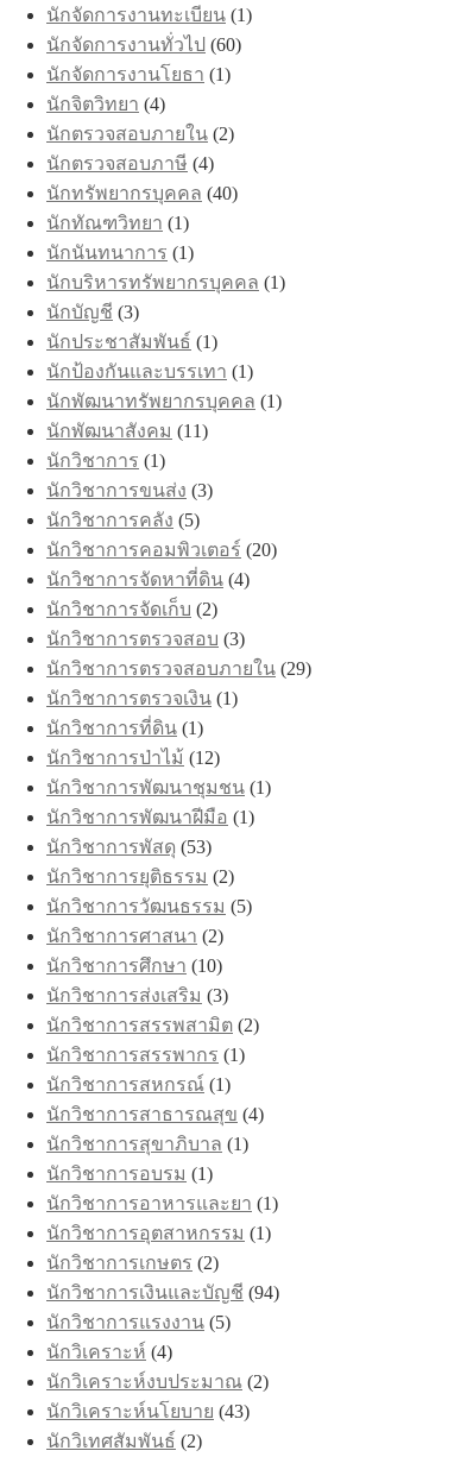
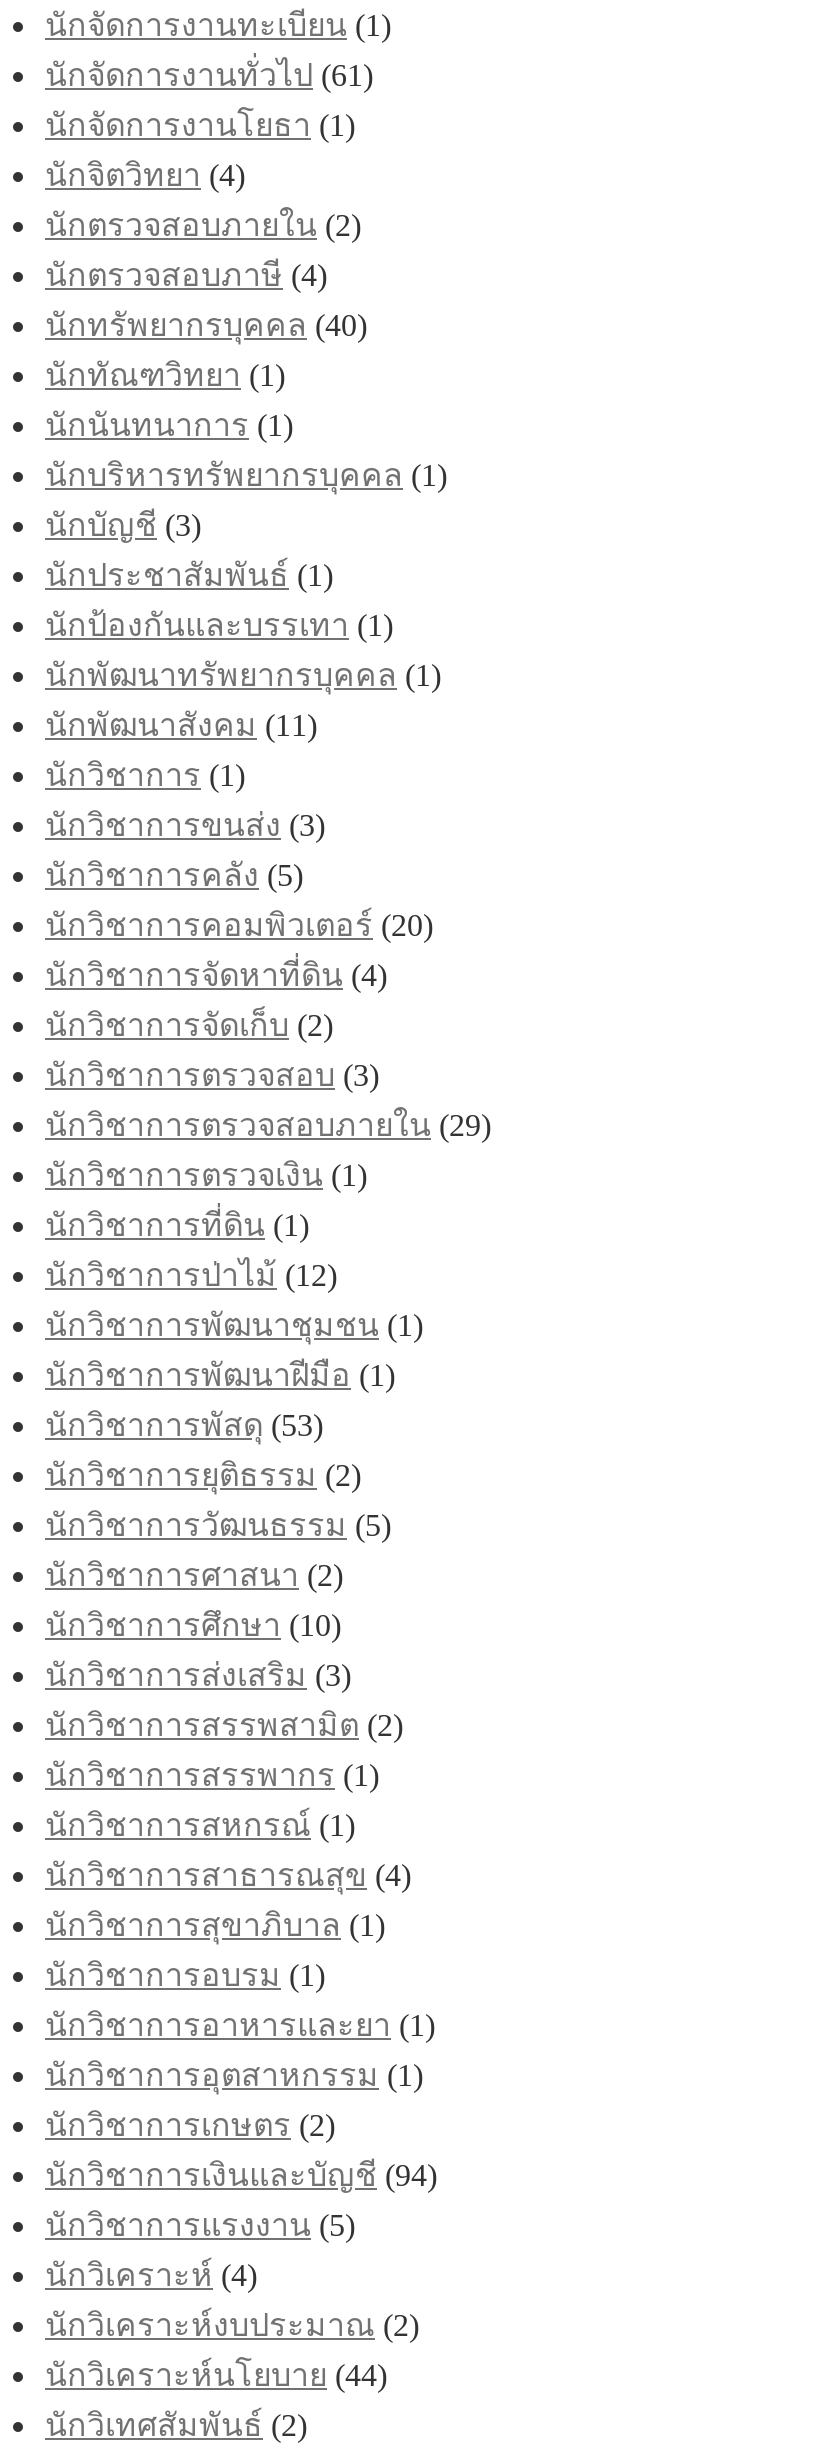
[46,34,241,54] นักจัดการงานทั่วไป (60) -> [45,58,373,92] นักจัดการงานทั่วไป (61)
[46,1401,250,1421] นักวิเคราะห์นโยบาย (43) -> [45,2358,387,2392] นักวิเคราะห์นโยบาย (44)

